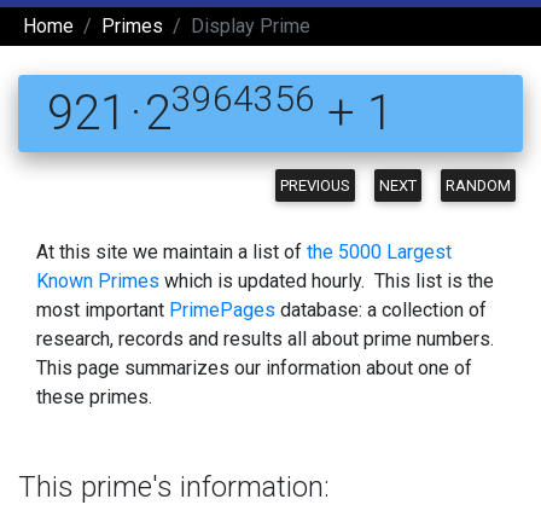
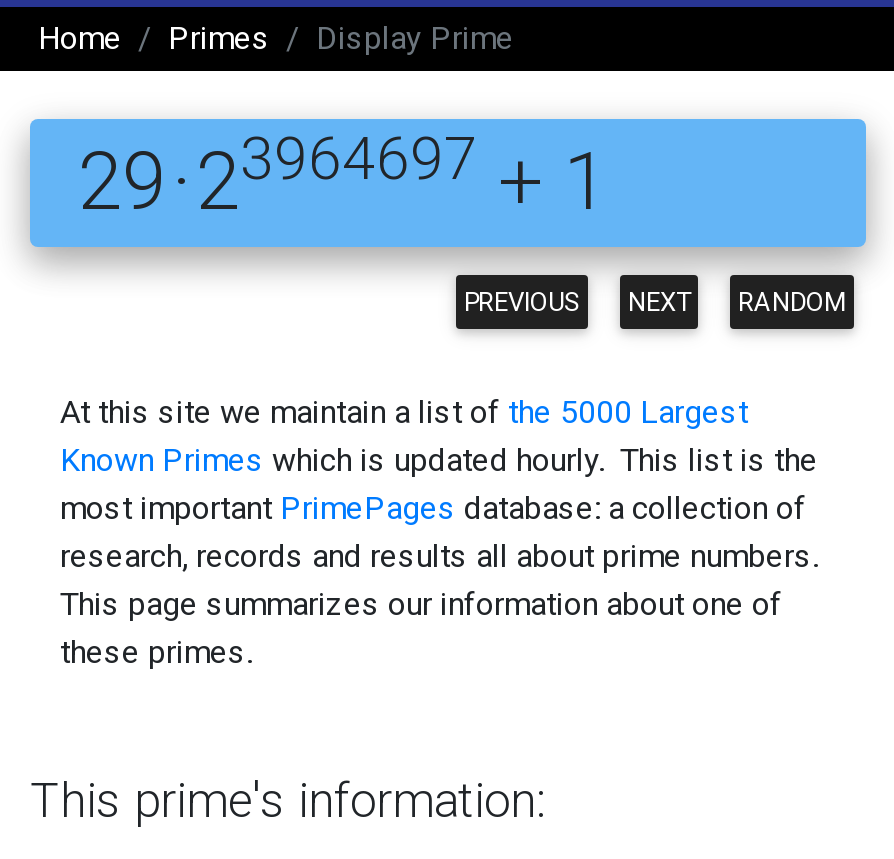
[47,77,394,141] 921 · 23964356 + 1 -> [78,123,608,229] 29 · 23964697 + 1

